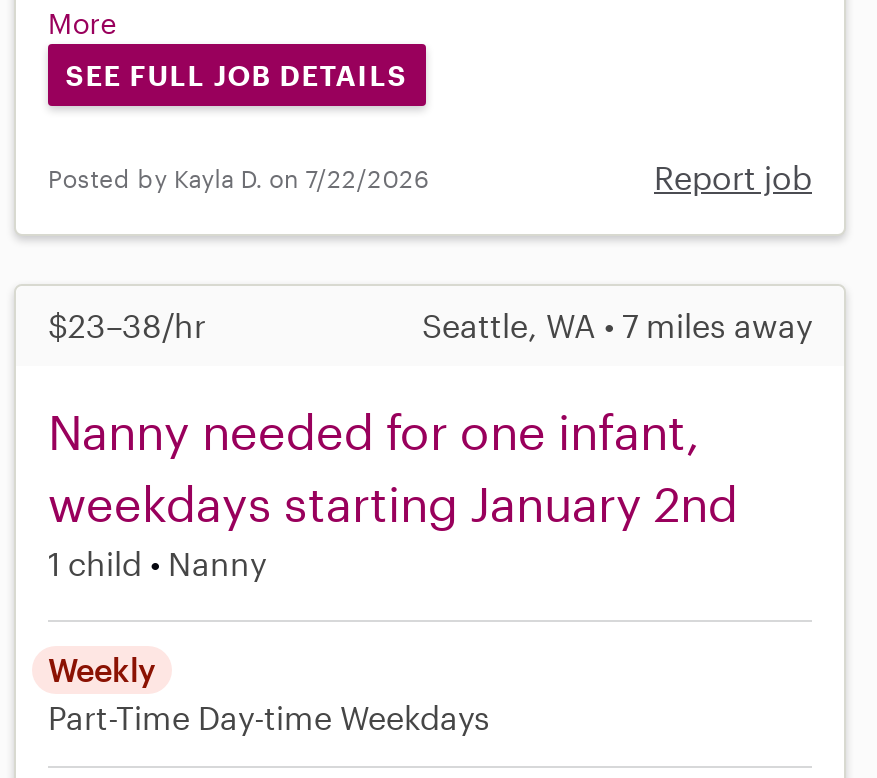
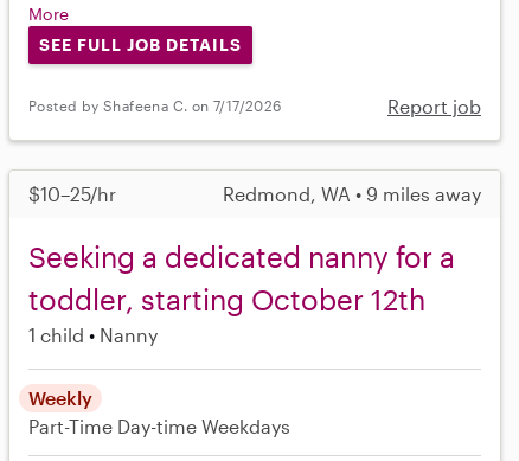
[48,164,429,192] Posted by Kayla D. on 7/22/2026 -> [28,97,282,114] Posted by Shafeena C. on 7/17/2026
[48,307,812,345] $23–38/hr | Seattle, WA • 7 miles away -> [28,182,481,204] $10–25/hr | Redmond, WA • 9 miles away
[48,403,738,533] Nanny needed for one infant, | weekdays starting January 2nd -> [28,239,455,316] Seeking a dedicated nanny for a | toddler, starting October 12th

